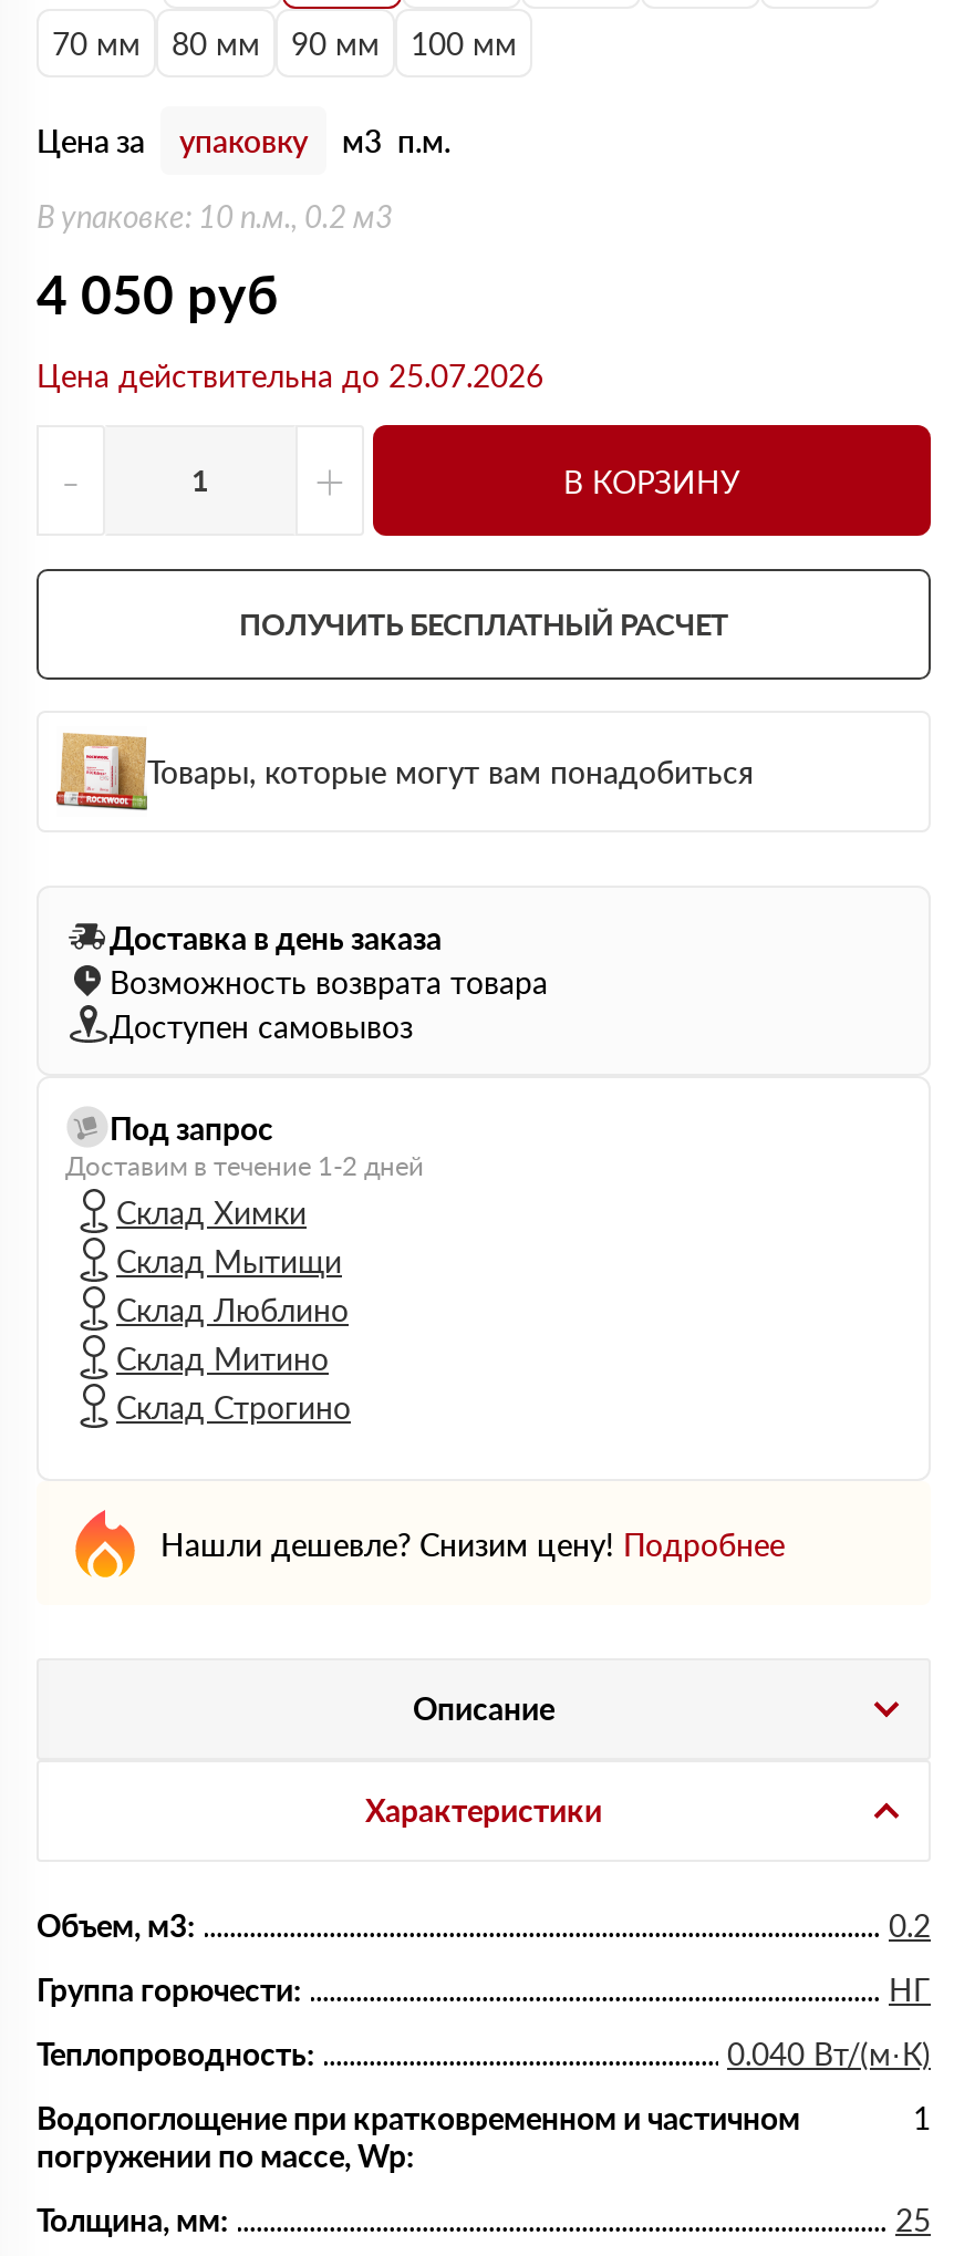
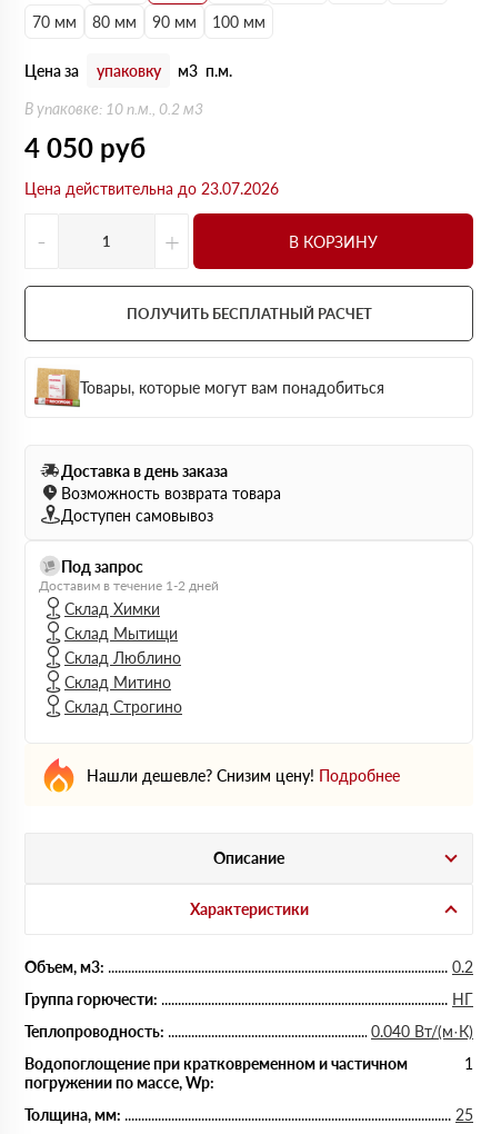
[37,356,543,394] Цена действительна до 25.07.2026 -> [24,179,279,198] Цена действительна до 23.07.2026

